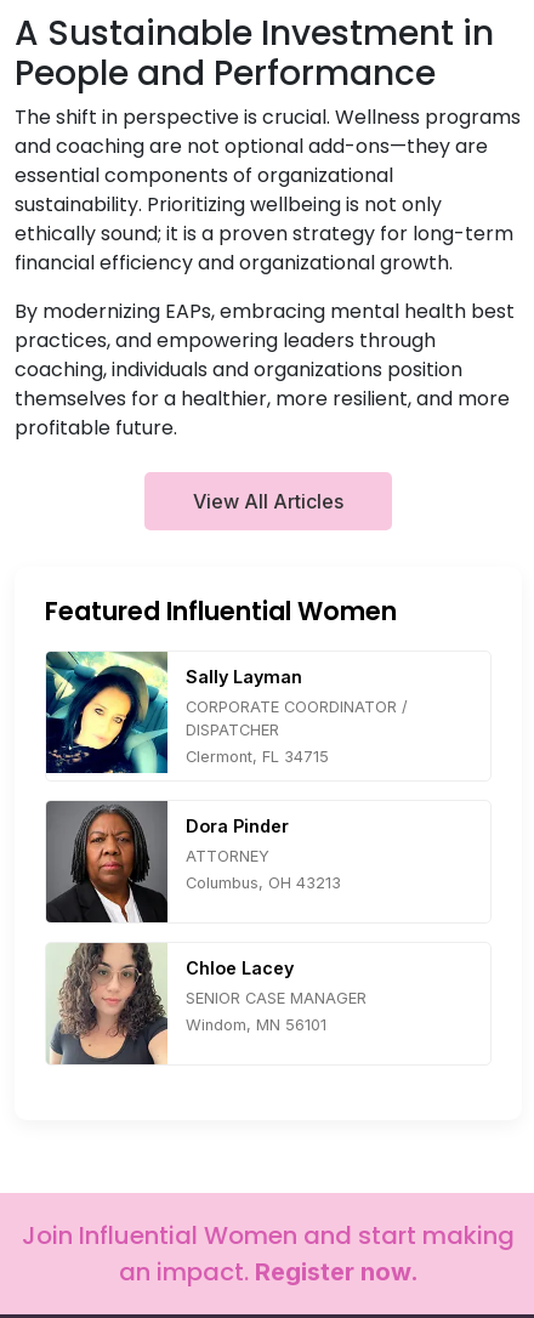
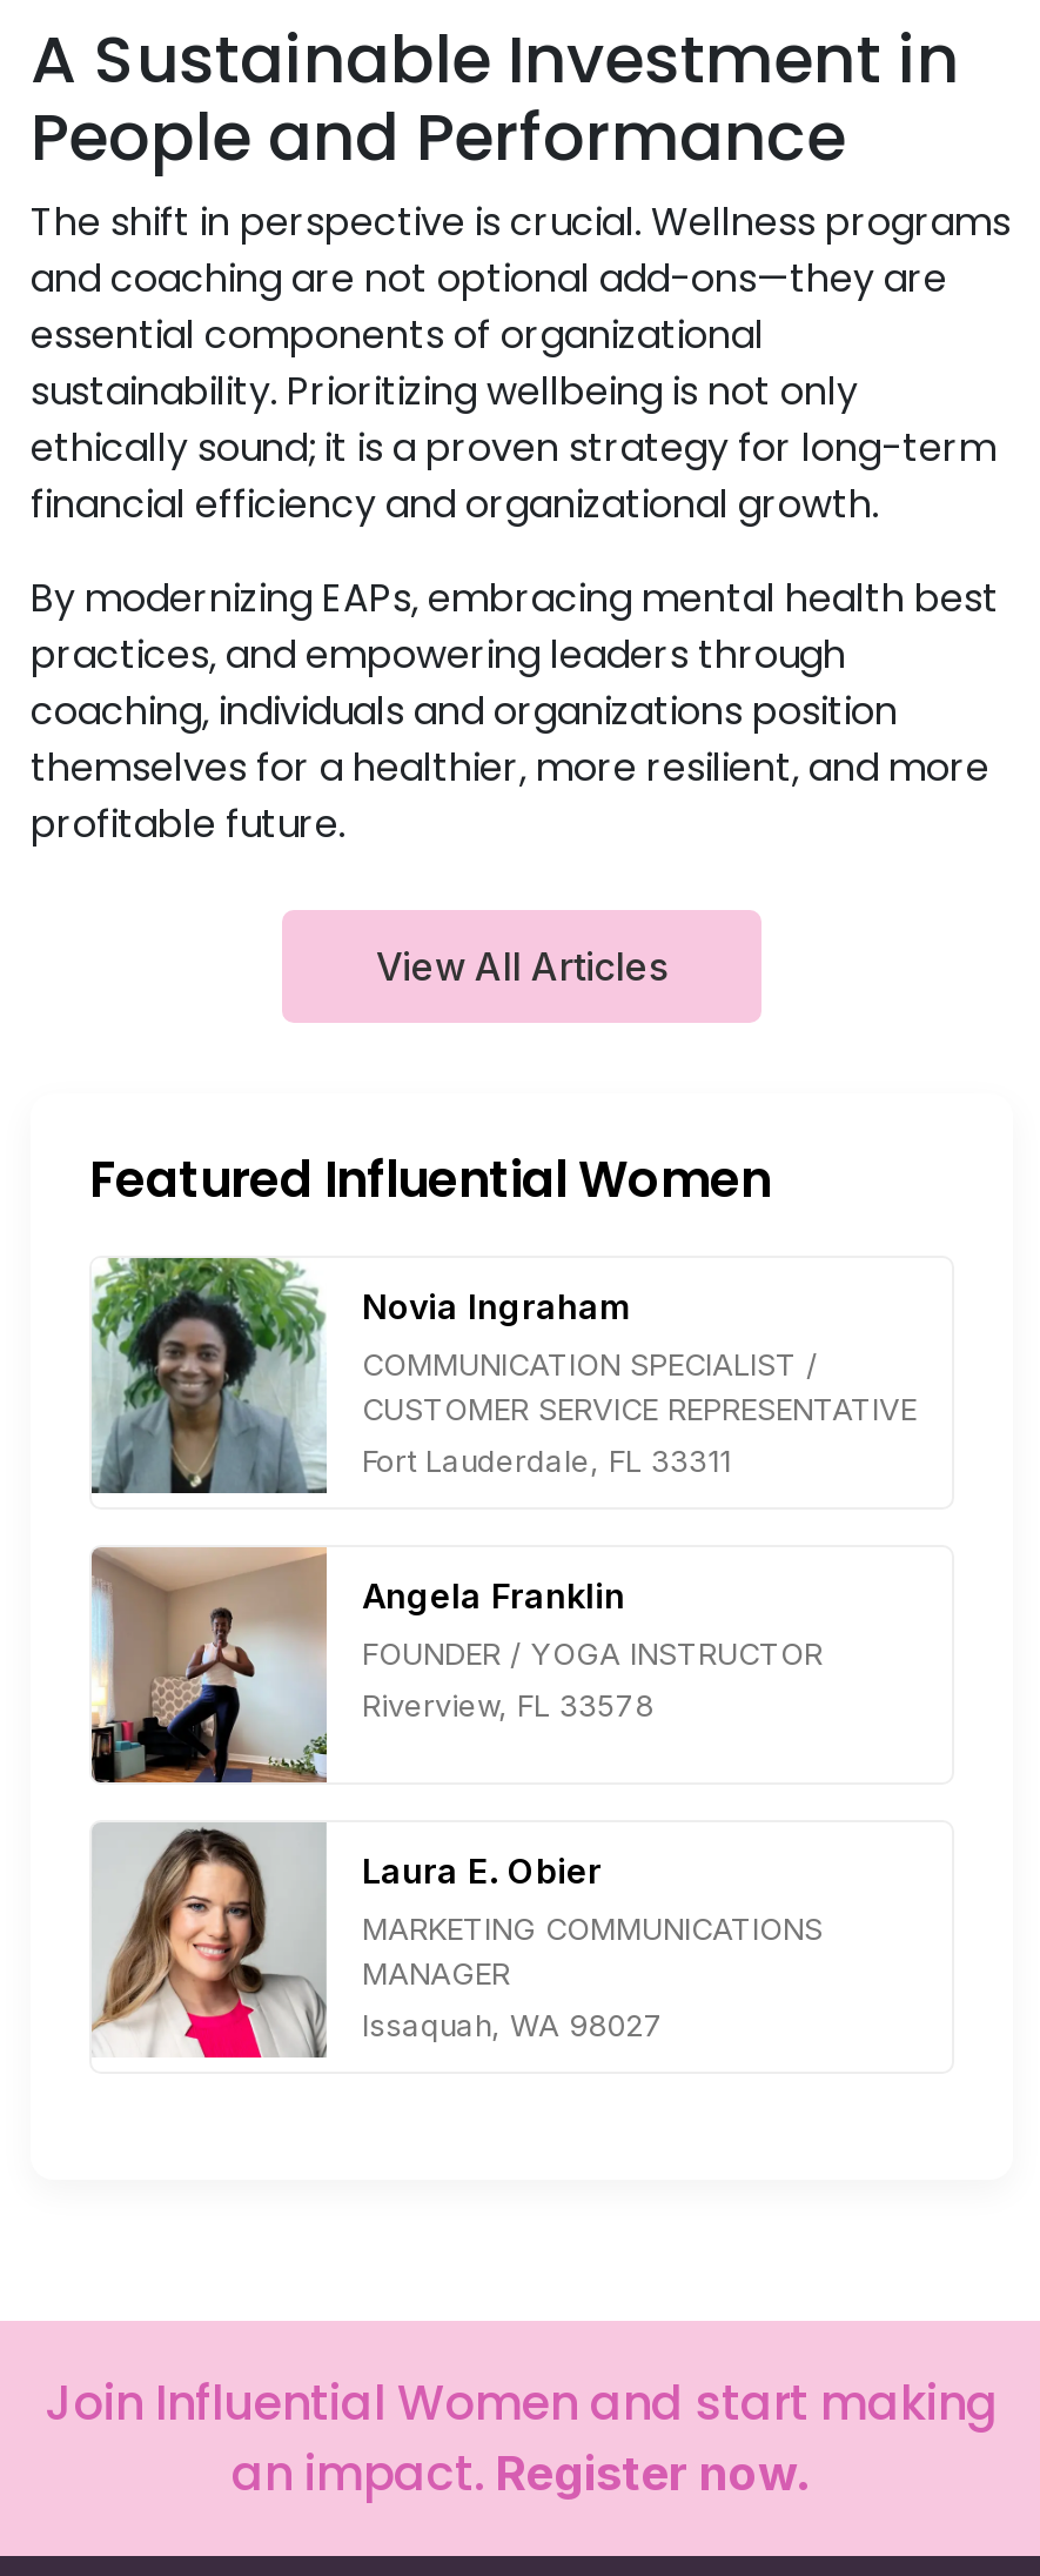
[45,651,302,774] [image] | Sally Layman -> [89,1256,632,1496] [image] | Novia Ingraham
[186,698,408,740] CORPORATE COORDINATOR / | DISPATCHER -> [362,1348,917,1428] COMMUNICATION SPECIALIST / | CUSTOMER SERVICE REPRESENTATIVE
[186,748,329,766] Clermont, FL 34715 -> [362,1445,731,1480] Fort Lauderdale, FL 33311
[45,800,289,924] [image] | Dora Pinder -> [92,1547,625,1785] [image] | Angela Franklin
[186,848,269,866] ATTORNEY -> [362,1638,823,1673] FOUNDER / YOGA INSTRUCTOR
[186,874,341,893] Columbus, OH 43213 -> [362,1689,653,1725] Riverview, FL 33578
[47,942,294,1066] [image] | Chloe Lacey -> [92,1822,602,2060] [image] | Laura E. Obier
[186,990,367,1008] SENIOR CASE MANAGER -> [362,1913,823,1993] MARKETING COMMUNICATIONS | MANAGER
[186,1016,326,1034] Windom, MN 56101 -> [362,2009,663,2044] Issaquah, WA 98027

